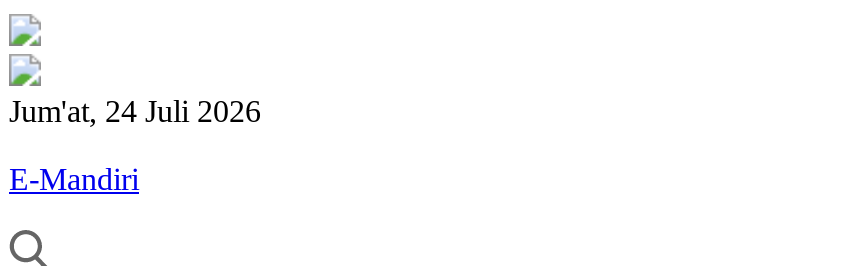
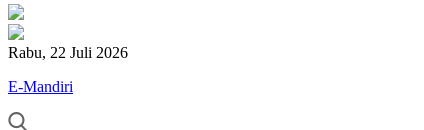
[9,94,261,128] Jum'at, 24 Juli 2026 -> [8,44,128,61] Rabu, 22 Juli 2026

